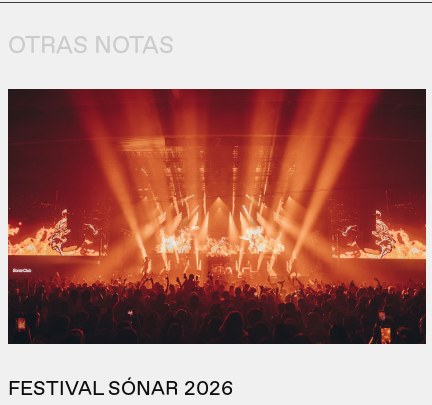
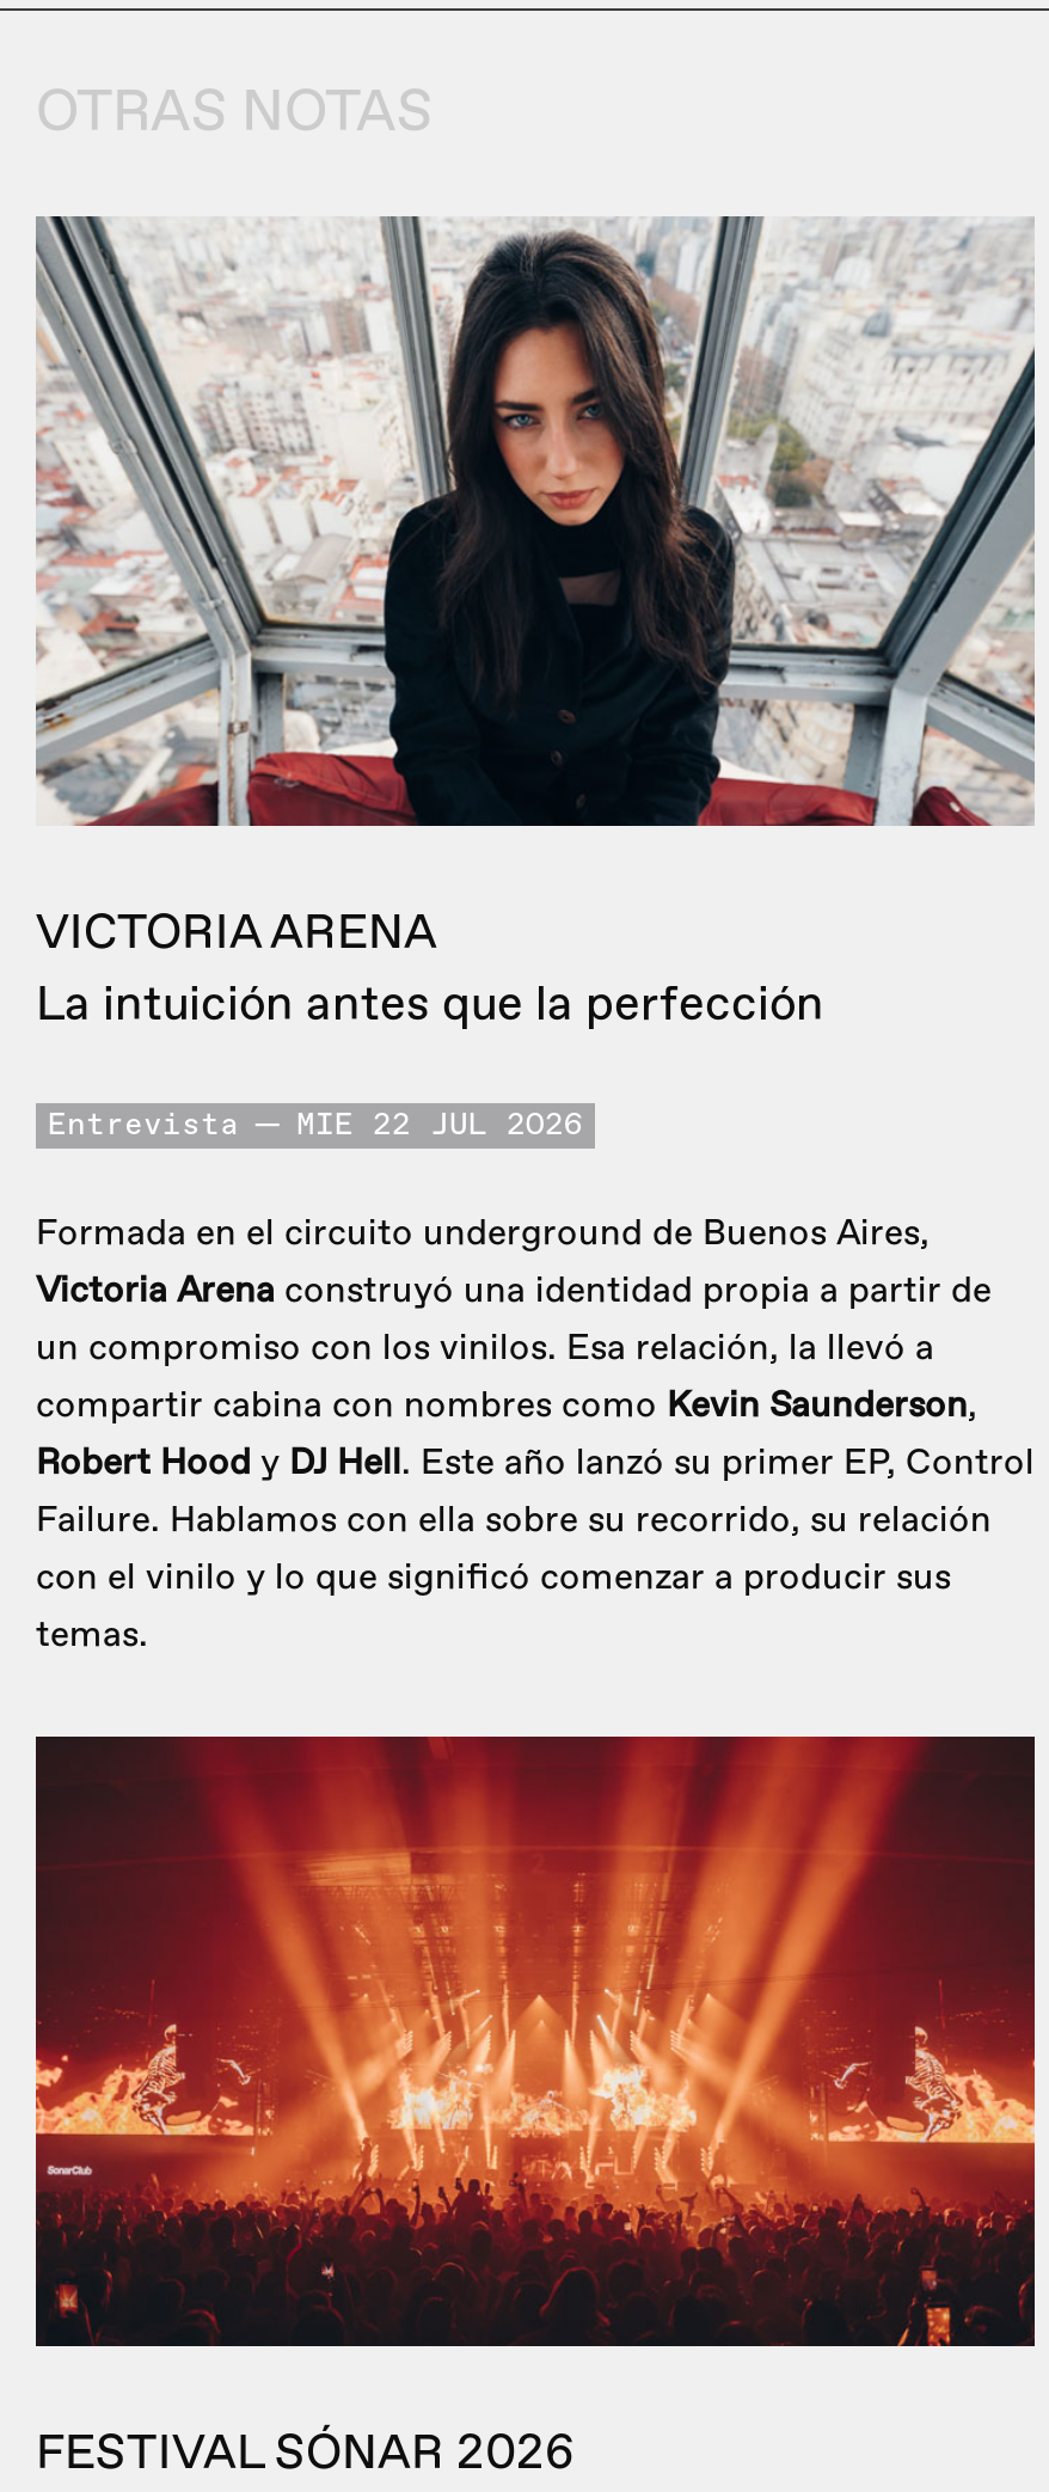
none -> [36,214,1037,1658] [image] | VICTORIA ARENA | La intuición antes que la perfección | Entrevista | MIE 22 JUL 2026 | Formada en el circuito underground de Buenos Aires, | Victoria Arena construyó una identidad propia a partir de | un compromiso con los vinilos. Esa relación, la llevó a | compartir cabina con nombres como Kevin Saunderson, | Robert Hood y DJ Hell. Este año lanzó su primer EP, Control | Failure. Hablamos con ella sobre su recorrido, su relación | con el vinilo y lo que significó comenzar a producir sus | temas.

